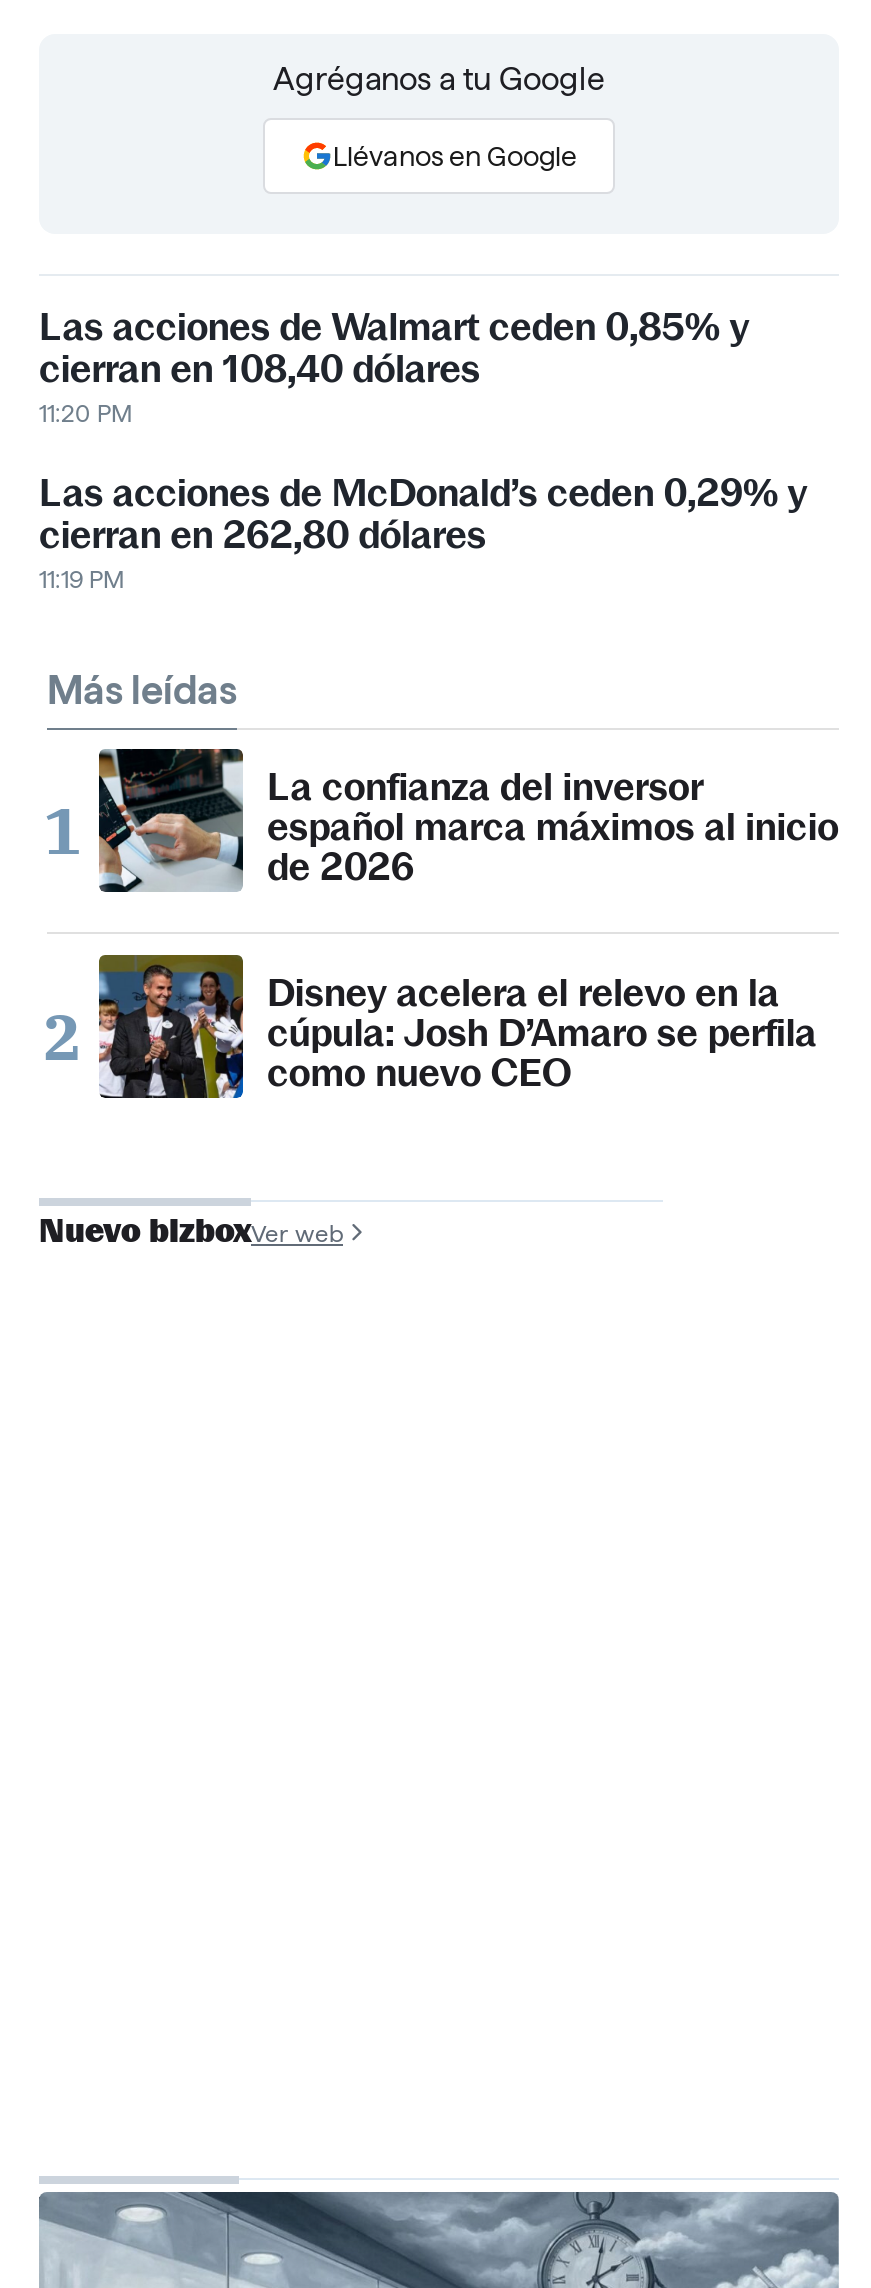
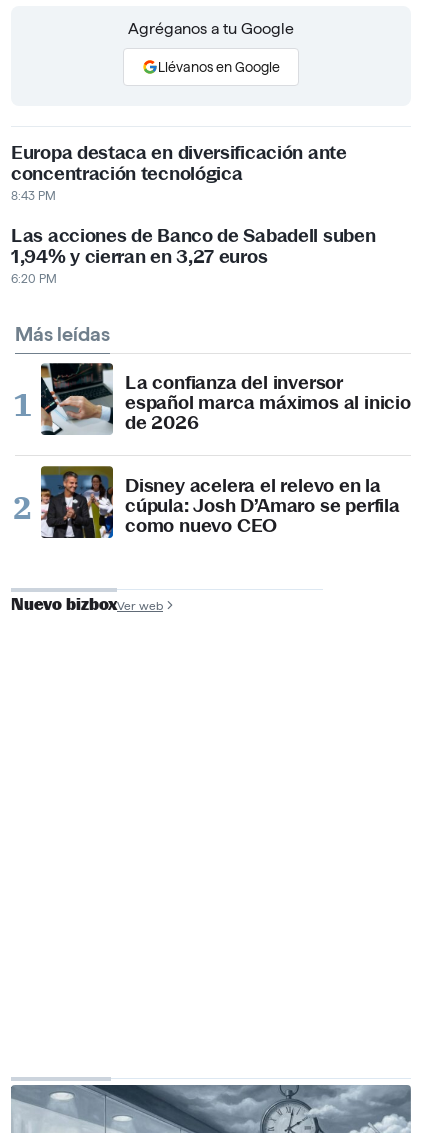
[39,304,749,426] Las acciones de Walmart ceden 0,85% y | cierran en 108,40 dólares | 11:20 PM -> [11,141,347,202] Europa destaca en diversificación ante | concentración tecnológica | 8:43 PM
[39,470,807,592] Las acciones de McDonald’s ceden 0,29% y | cierran en 262,80 dólares | 11:19 PM -> [11,224,375,285] Las acciones de Banco de Sabadell suben | 1,94% y cierran en 3,27 euros | 6:20 PM

